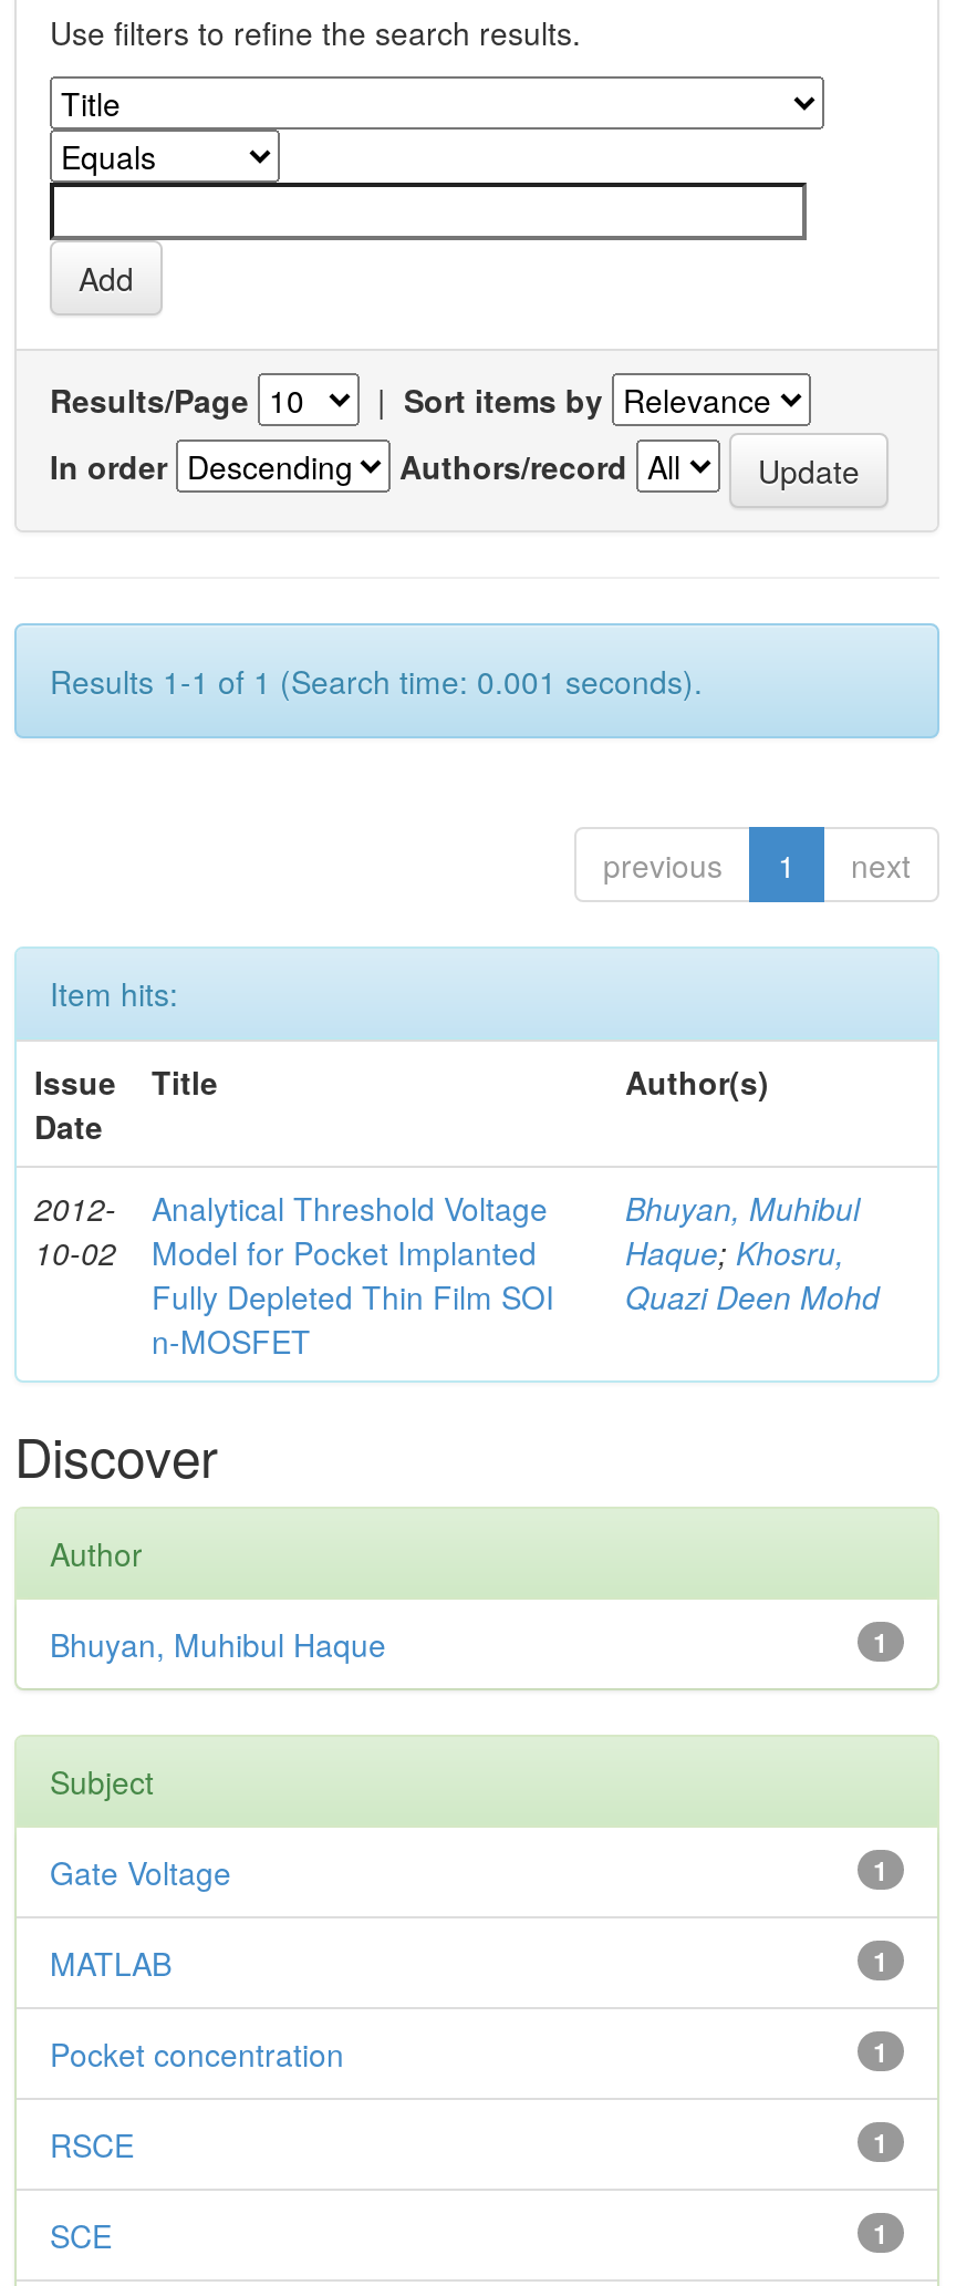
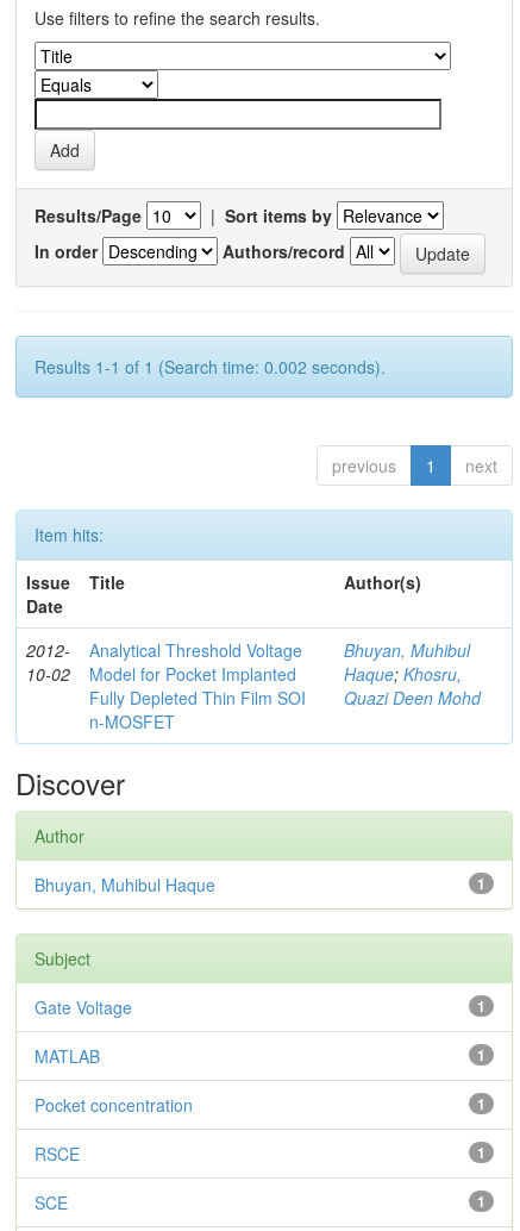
[50,659,703,703] Results 1-1 of 1 (Search time: 0.001 seconds). -> [35,355,386,379] Results 1-1 of 1 (Search time: 0.002 seconds).

